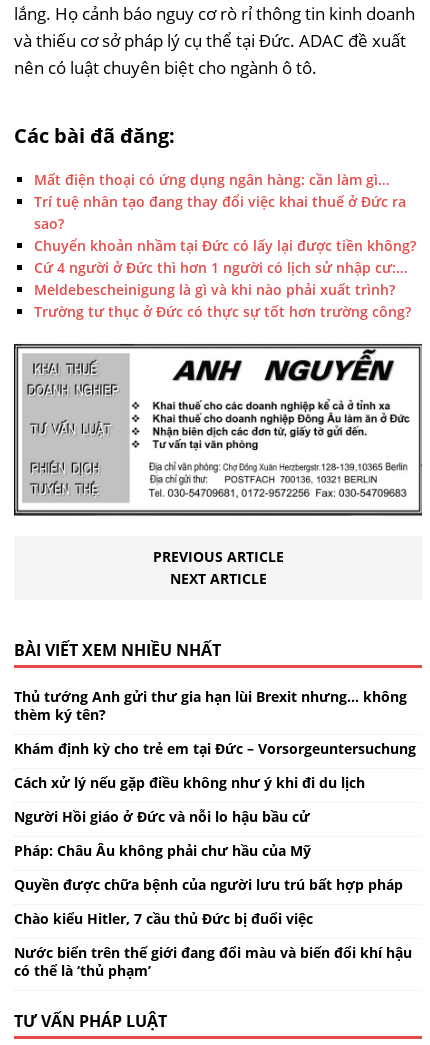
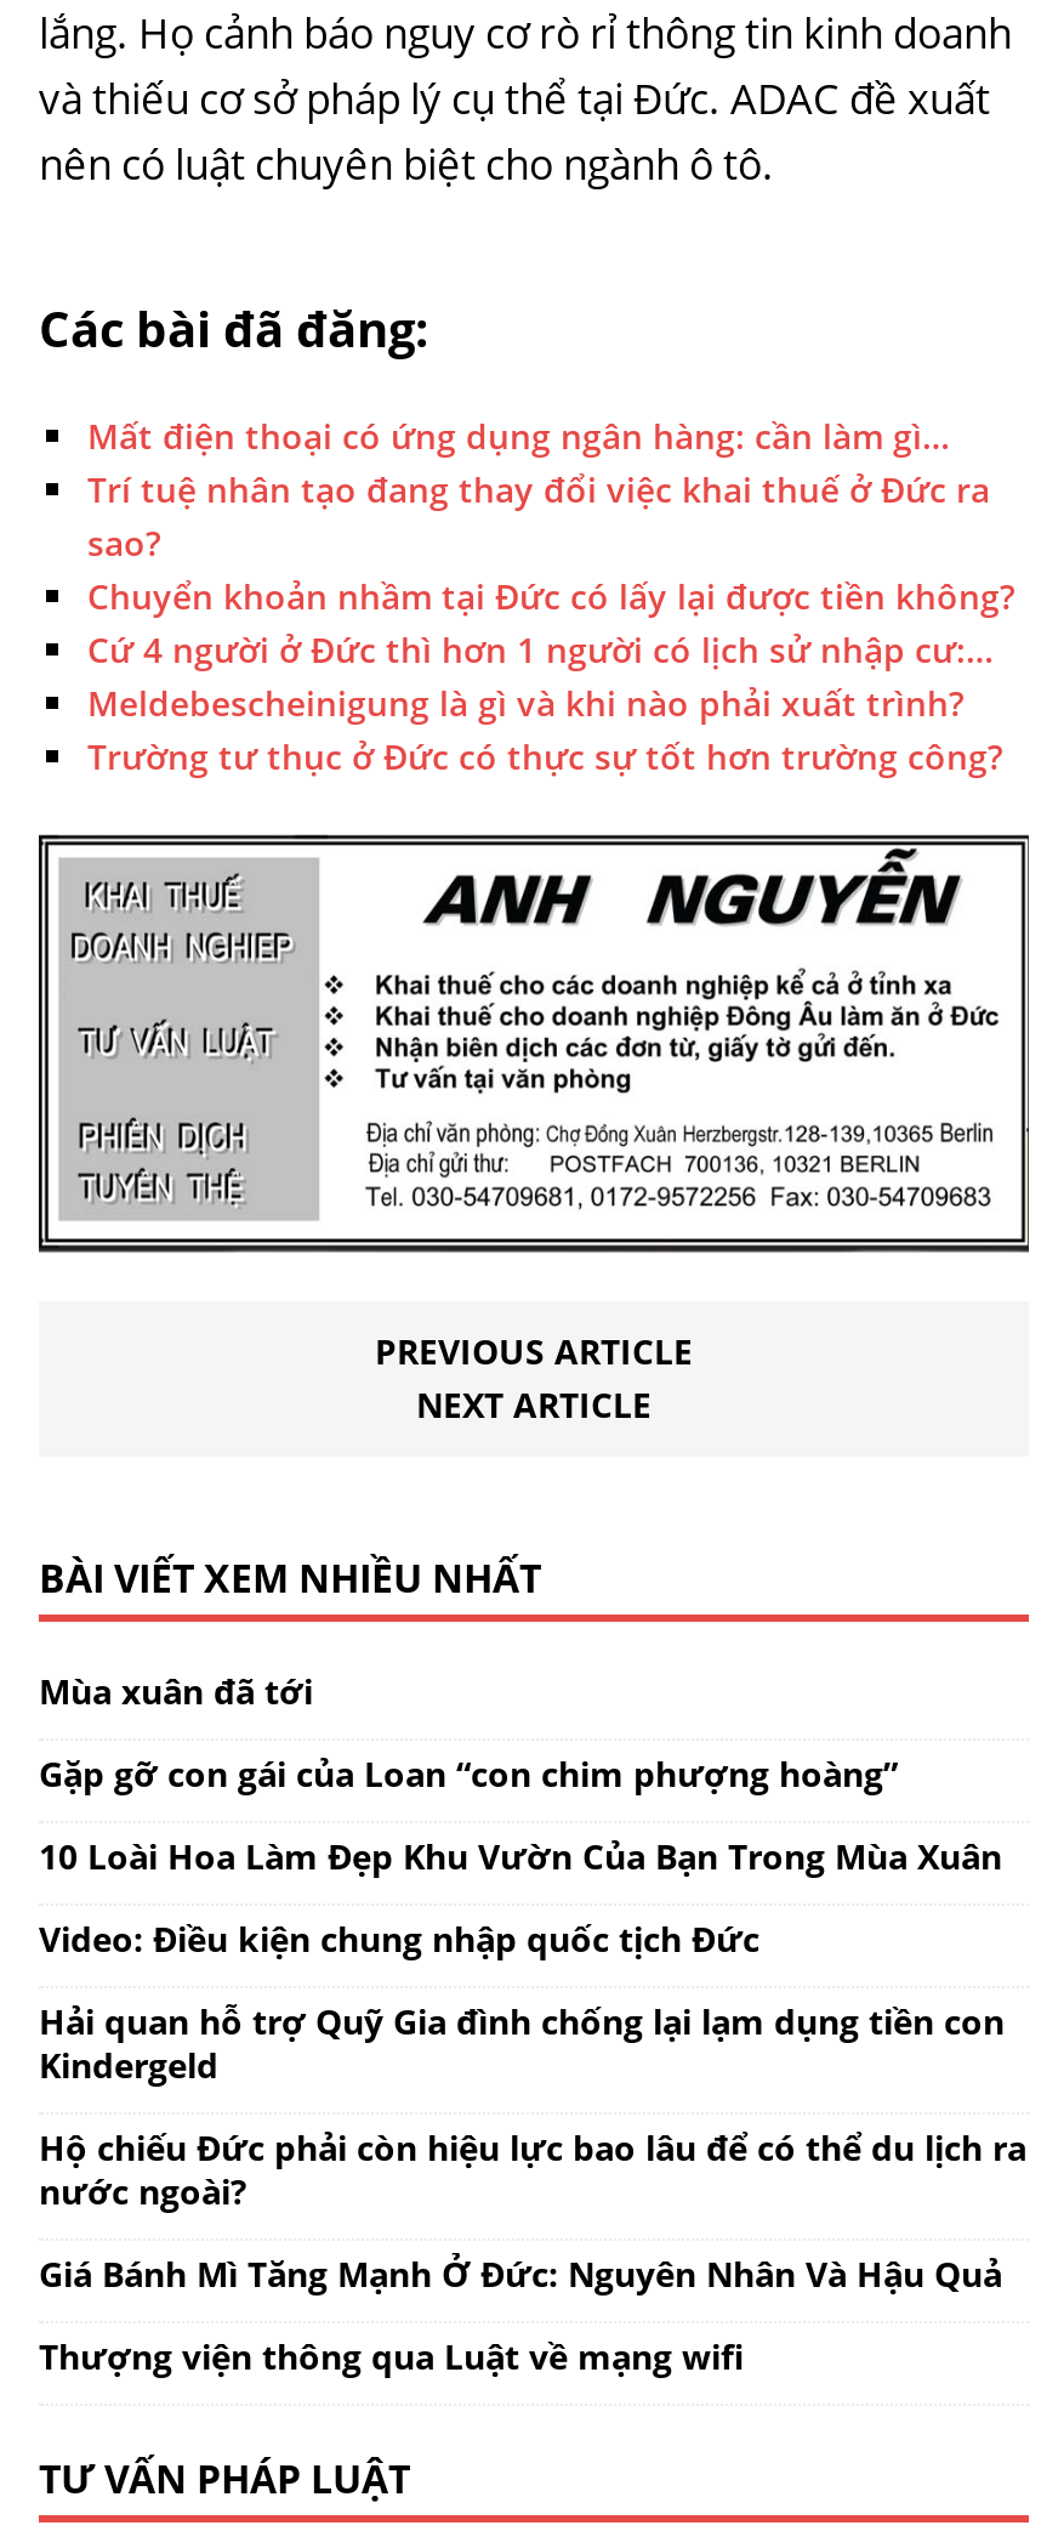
[14,687,407,724] Thủ tướng Anh gửi thư gia hạn lùi Brexit nhưng… không | thèm ký tên? -> [39,1667,313,1714] Mùa xuân đã tới
[14,739,416,758] Khám định kỳ cho trẻ em tại Đức – Vorsorgeuntersuchung -> [39,1750,898,1796] Gặp gỡ con gái của Loan “con chim phượng hoàng”
[14,773,365,792] Cách xử lý nếu gặp điều không như ý khi đi du lịch -> [39,1833,1002,1879] 10 Loài Hoa Làm Đẹp Khu Vườn Của Bạn Trong Mùa Xuân
[14,807,310,826] Người Hồi giáo ở Đức và nỗi lo hậu bầu cử -> [39,1915,759,1961] Video: Điều kiện chung nhập quốc tịch Đức
[14,841,311,860] Pháp: Châu Âu không phải chư hầu của Mỹ -> [39,1998,1005,2087] Hải quan hỗ trợ Quỹ Gia đình chống lại lạm dụng tiền con | Kindergeld
[14,875,403,894] Quyền được chữa bệnh của người lưu trú bất hợp pháp -> [39,2124,1026,2214] Hộ chiếu Đức phải còn hiệu lực bao lâu để có thể du lịch ra | nước ngoài?
[14,909,313,928] Chào kiểu Hitler, 7 cầu thủ Đức bị đuổi việc -> [39,2250,1002,2296] Giá Bánh Mì Tăng Mạnh Ở Đức: Nguyên Nhân Và Hậu Quả
[14,943,412,980] Nước biển trên thế giới đang đổi màu và biến đổi khí hậu | có thể là ‘thủ phạm’ -> [39,2333,745,2379] Thượng viện thông qua Luật về mạng wifi

